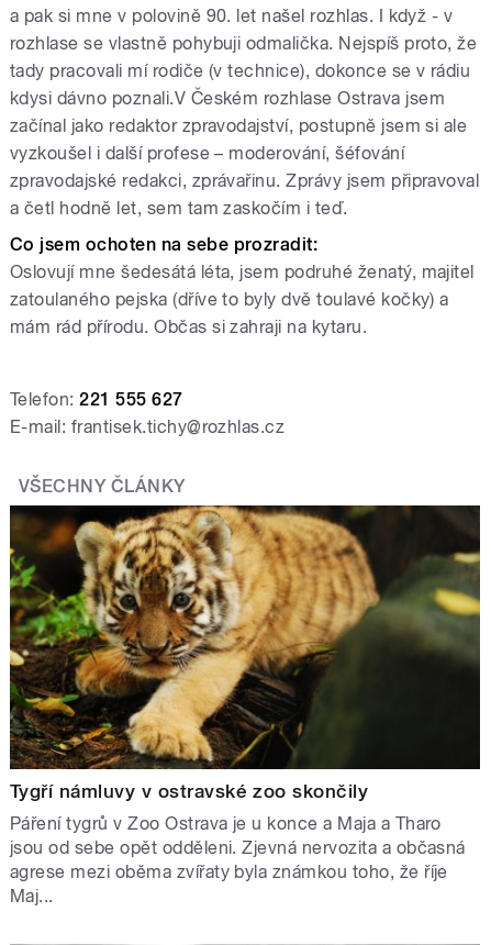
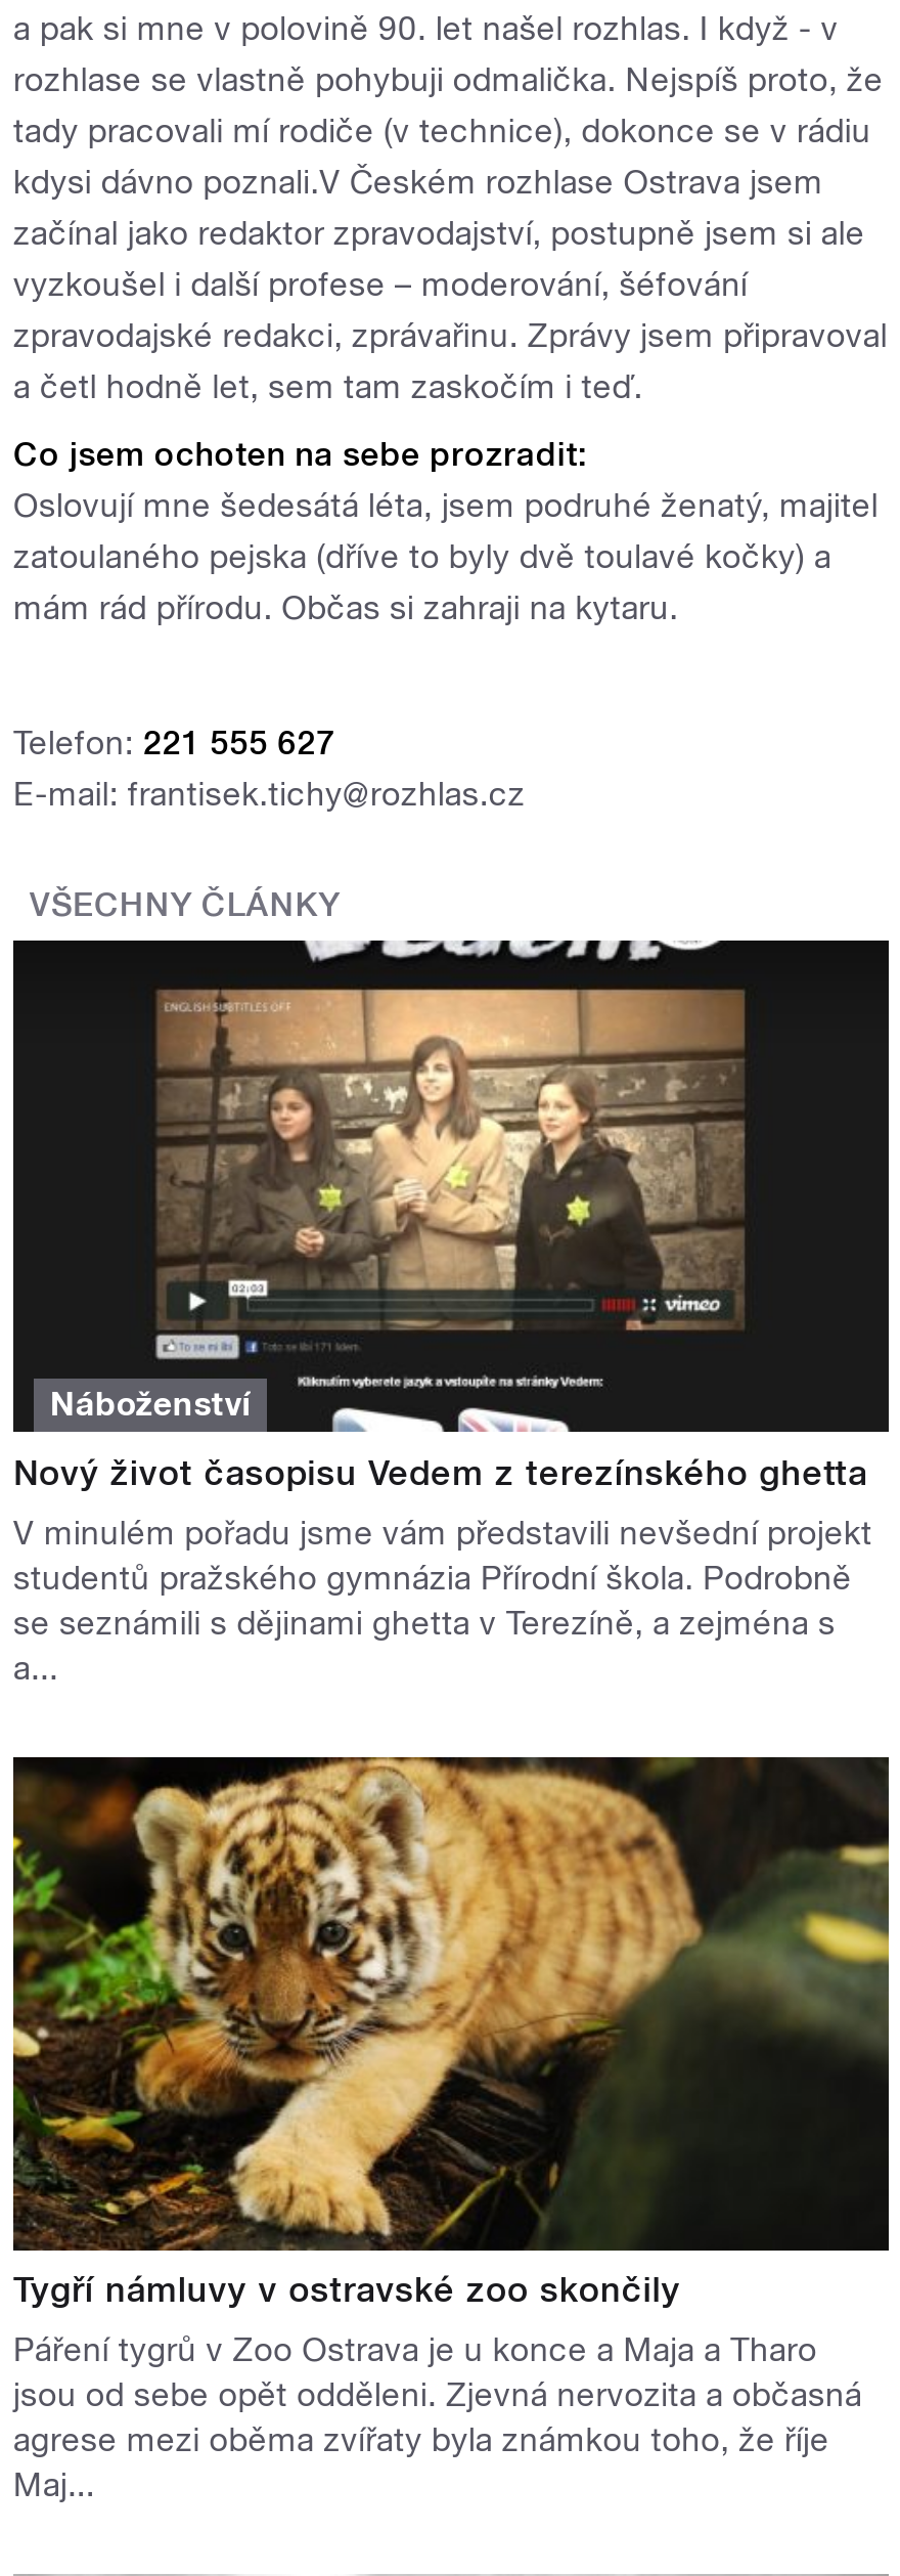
none -> [11,938,891,1687] [image] | Náboženství | Nový život časopisu Vedem z terezínského ghetta | V minulém pořadu jsme vám představili nevšední projekt | studentů pražského gymnázia Přírodní škola. Podrobně | se seznámili s dějinami ghetta v Terezíně, a zejména s | a...

